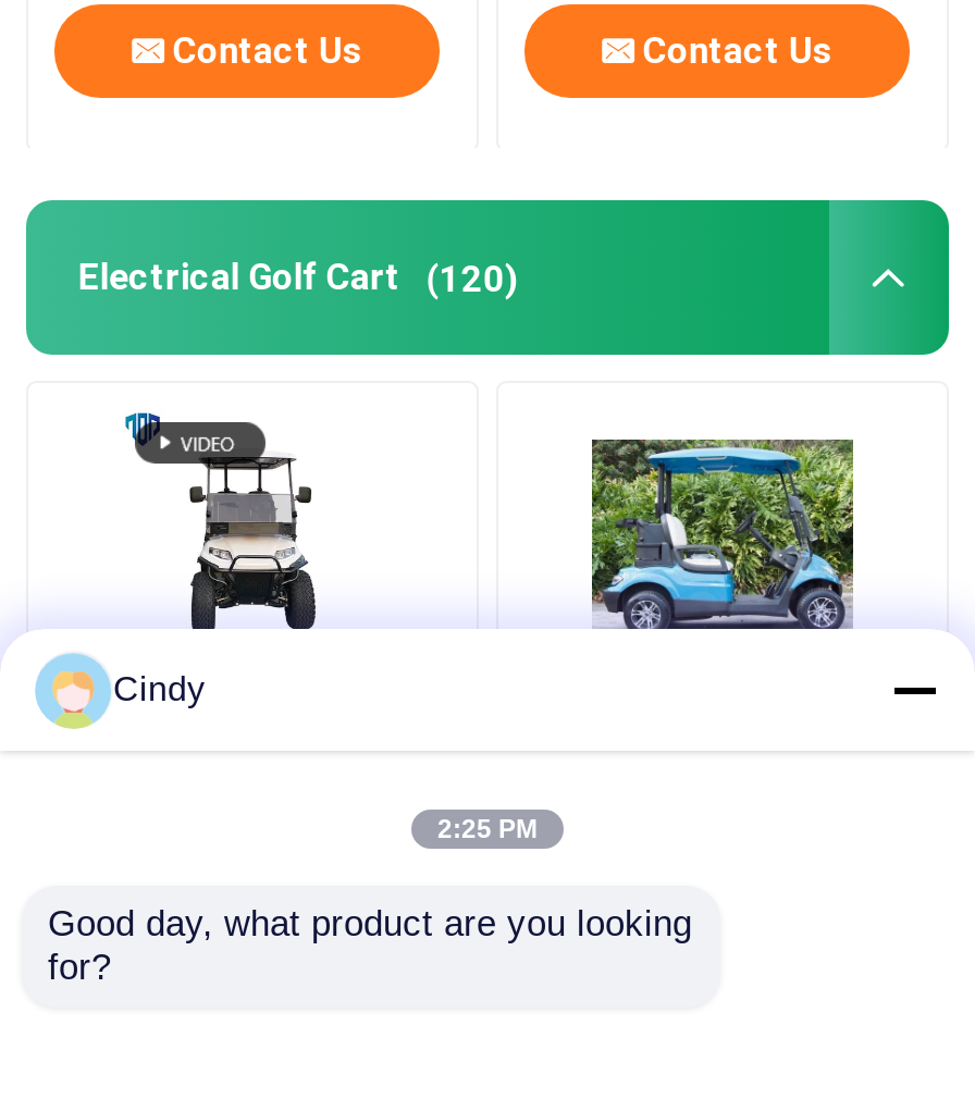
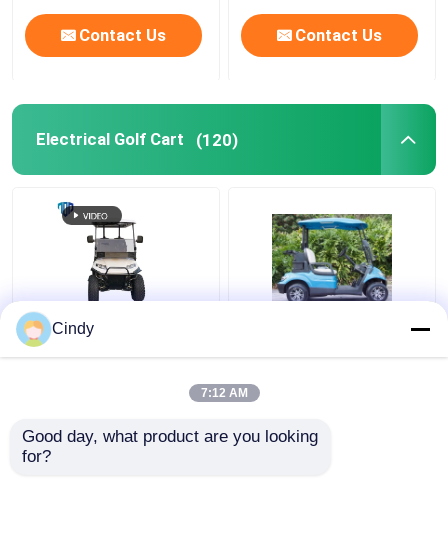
[437,814,538,844] 2:25 PM -> [200,386,247,400] 7:12 AM

